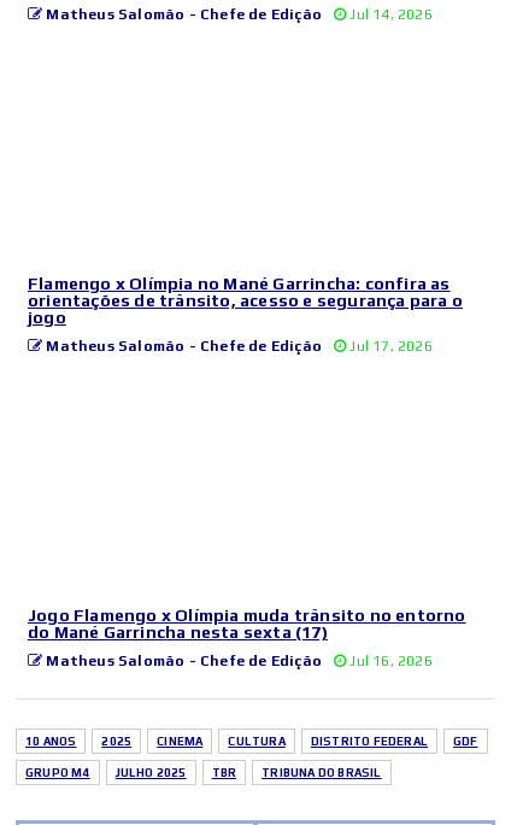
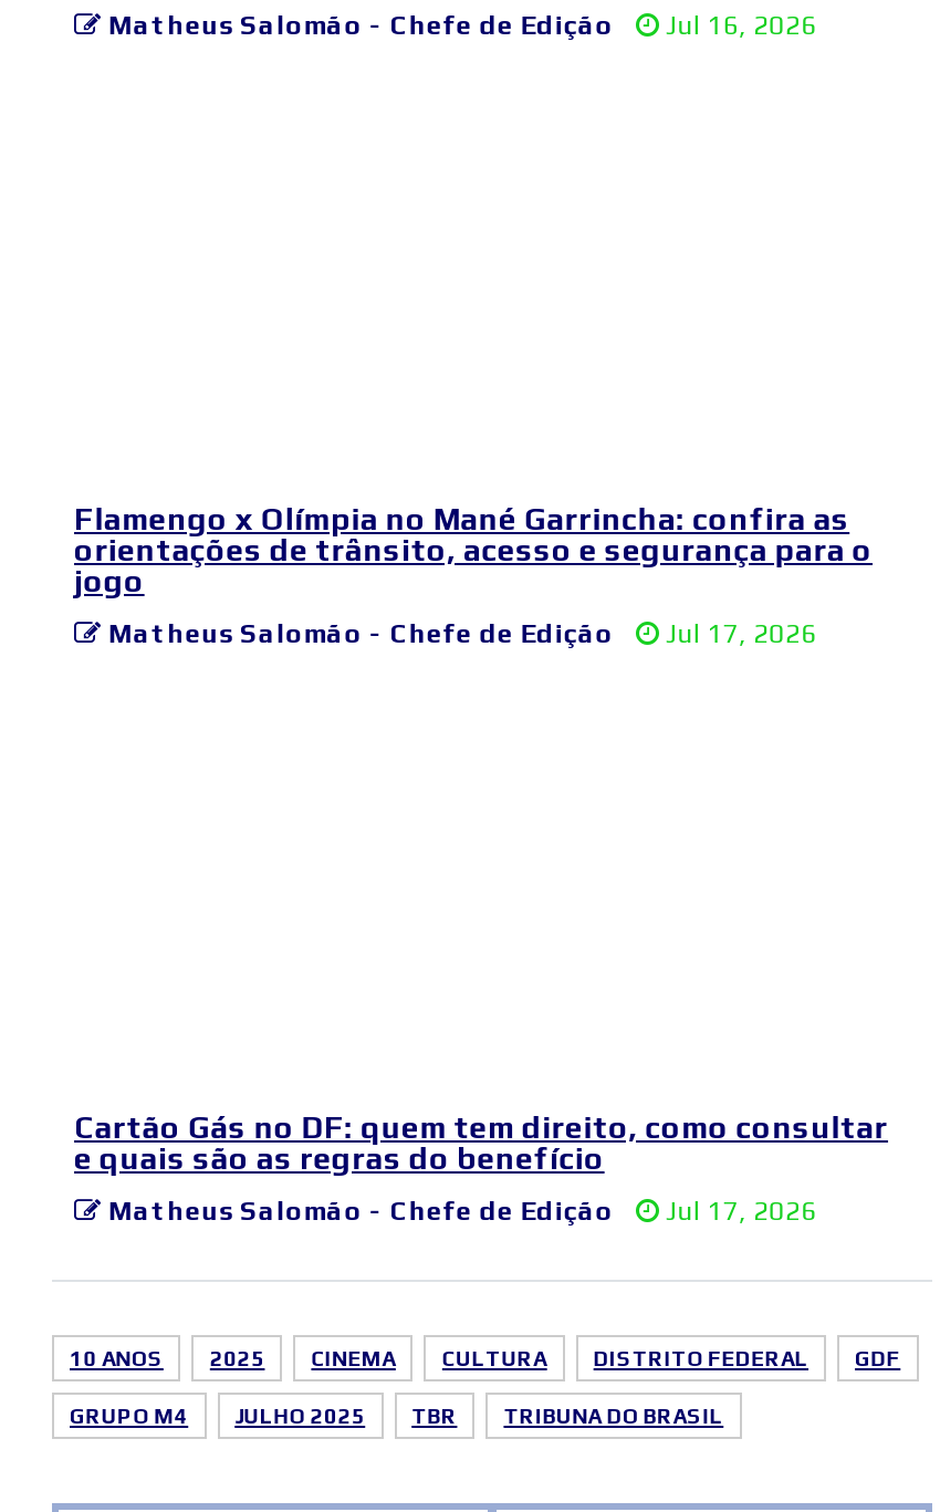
[42,6,432,23] Matheus Salomão - Chefe de Edição Jul 14, 2026 -> [101,10,817,41] Matheus Salomão - Chefe de Edição Jul 16, 2026
[28,605,466,642] Jogo Flamengo x Olímpia muda trânsito no entorno | do Mané Garrincha nesta sexta (17) -> [74,1109,888,1176] Cartão Gás no DF: quem tem direito, como consultar | e quais são as regras do benefício
[42,653,432,669] Matheus Salomão - Chefe de Edição Jul 16, 2026 -> [101,1196,817,1227] Matheus Salomão - Chefe de Edição Jul 17, 2026

